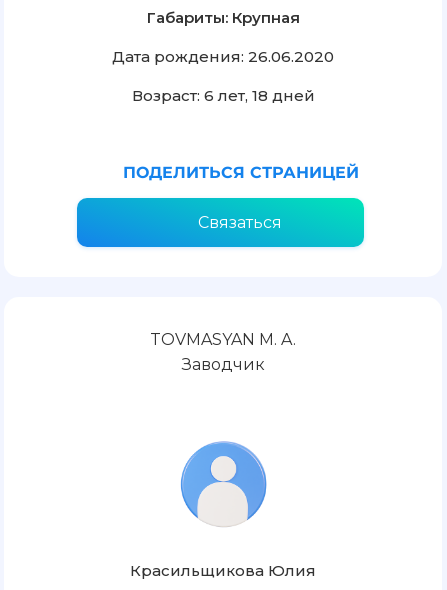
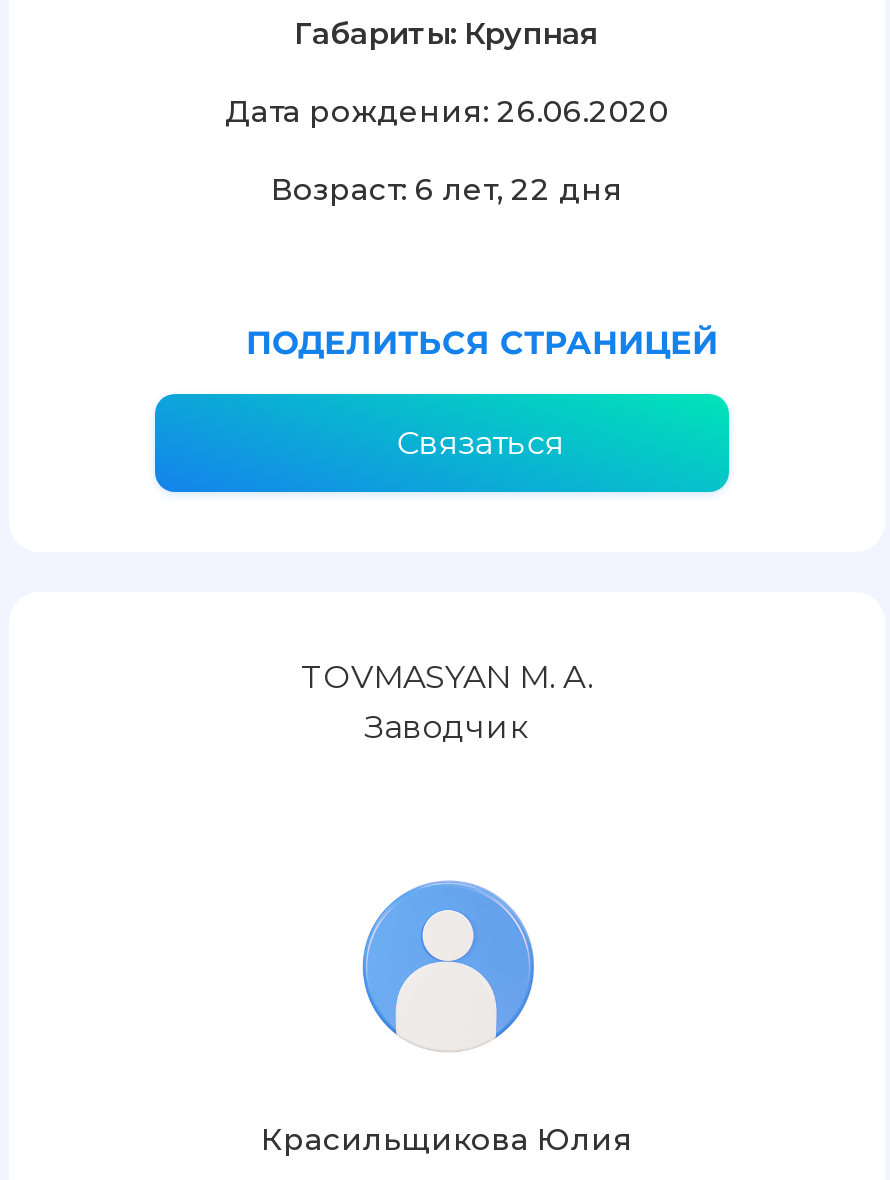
[131,86,314,105] Возраст: 6 лет, 18 дней -> [271,170,623,208] Возраст: 6 лет, 22 дня

